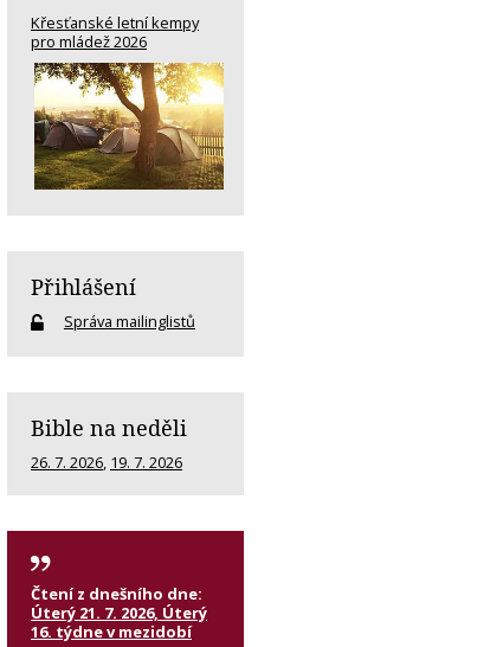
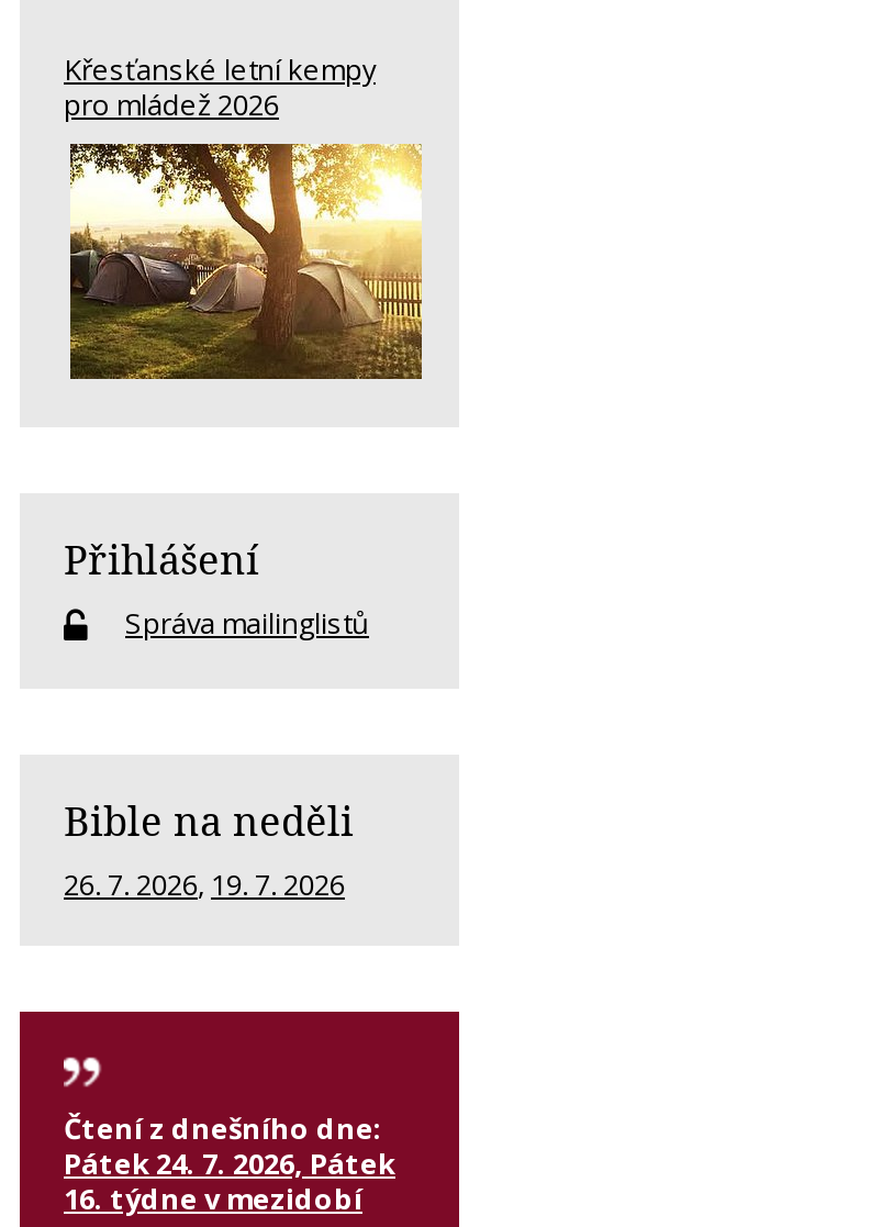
[31,602,207,623] Úterý 21. 7. 2026, Úterý -> [64,1144,395,1183] Pátek 24. 7. 2026, Pátek

